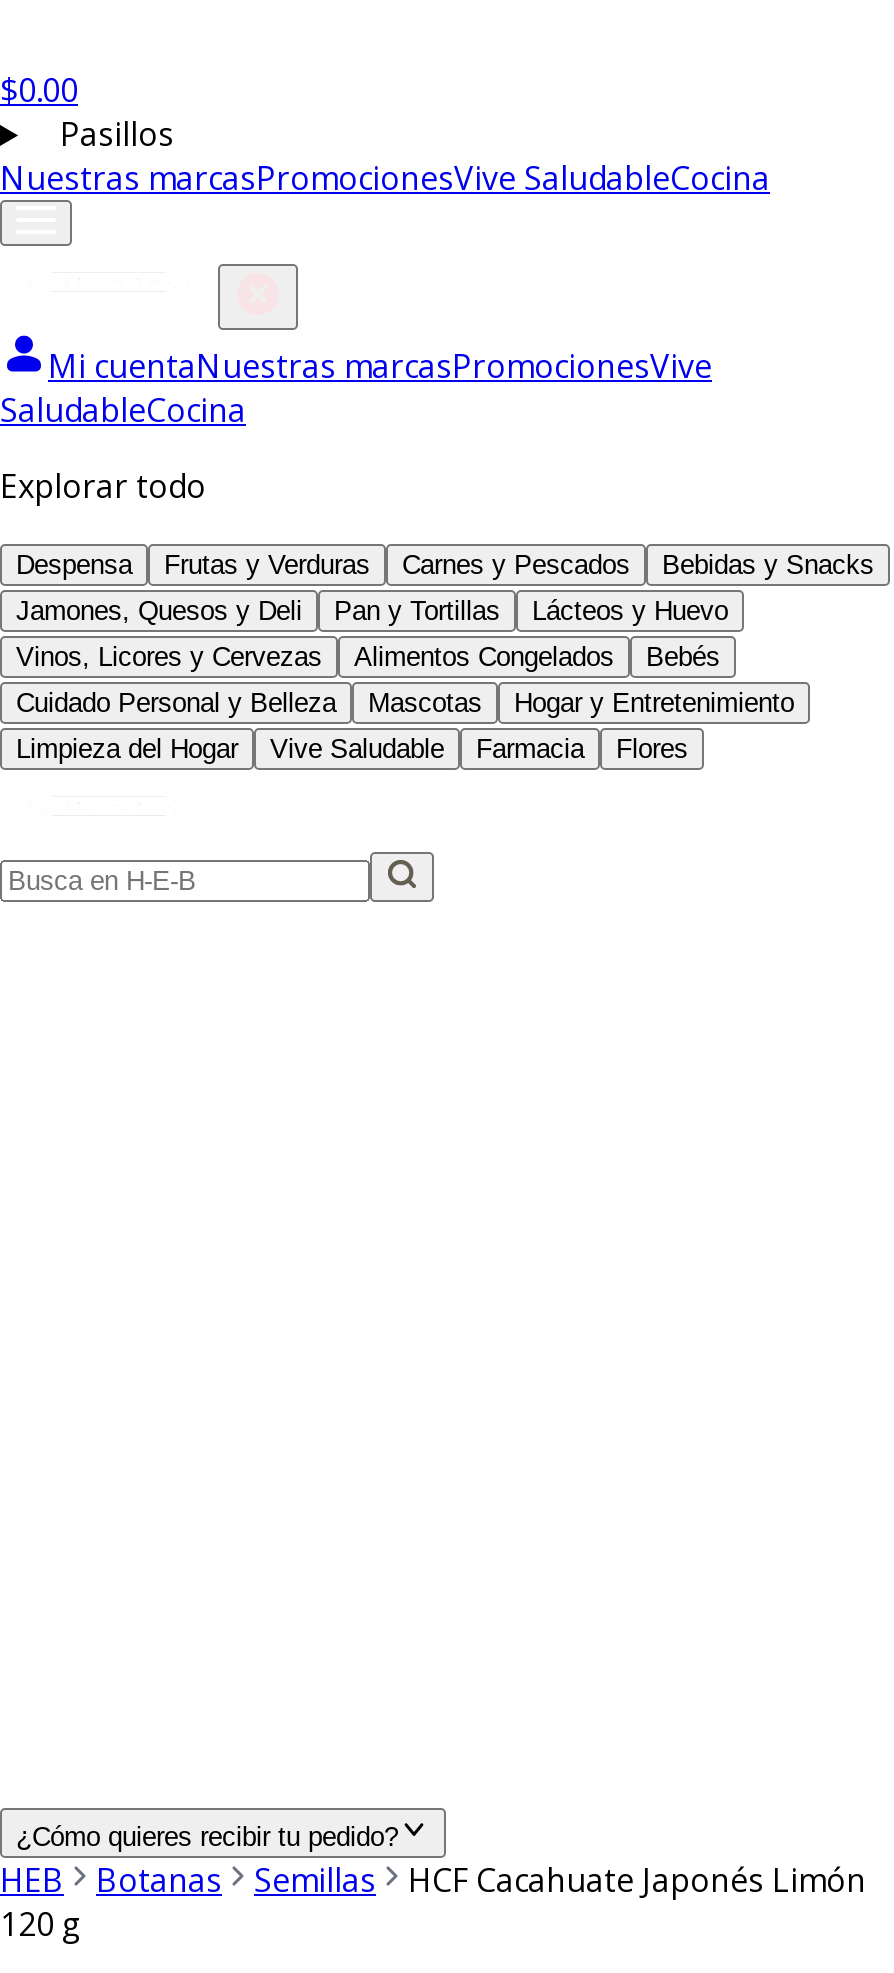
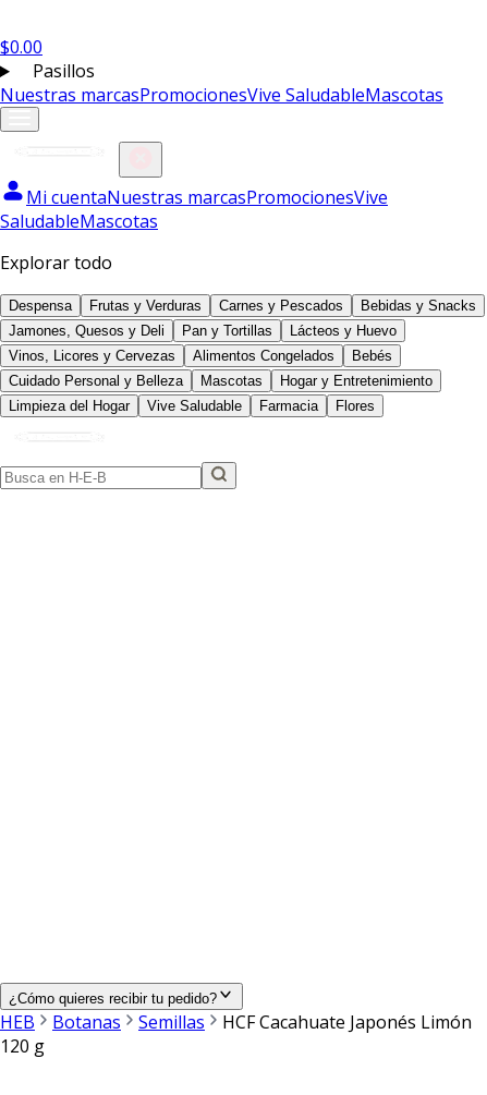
[0,156,770,200] Nuestras marcasPromocionesVive SaludableCocina -> [0,83,443,107] Nuestras marcasPromocionesVive SaludableMascotas
[0,388,246,432] SaludableCocina -> [0,209,158,233] SaludableMascotas

